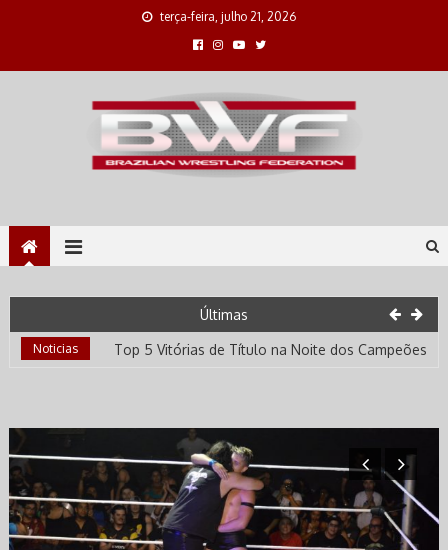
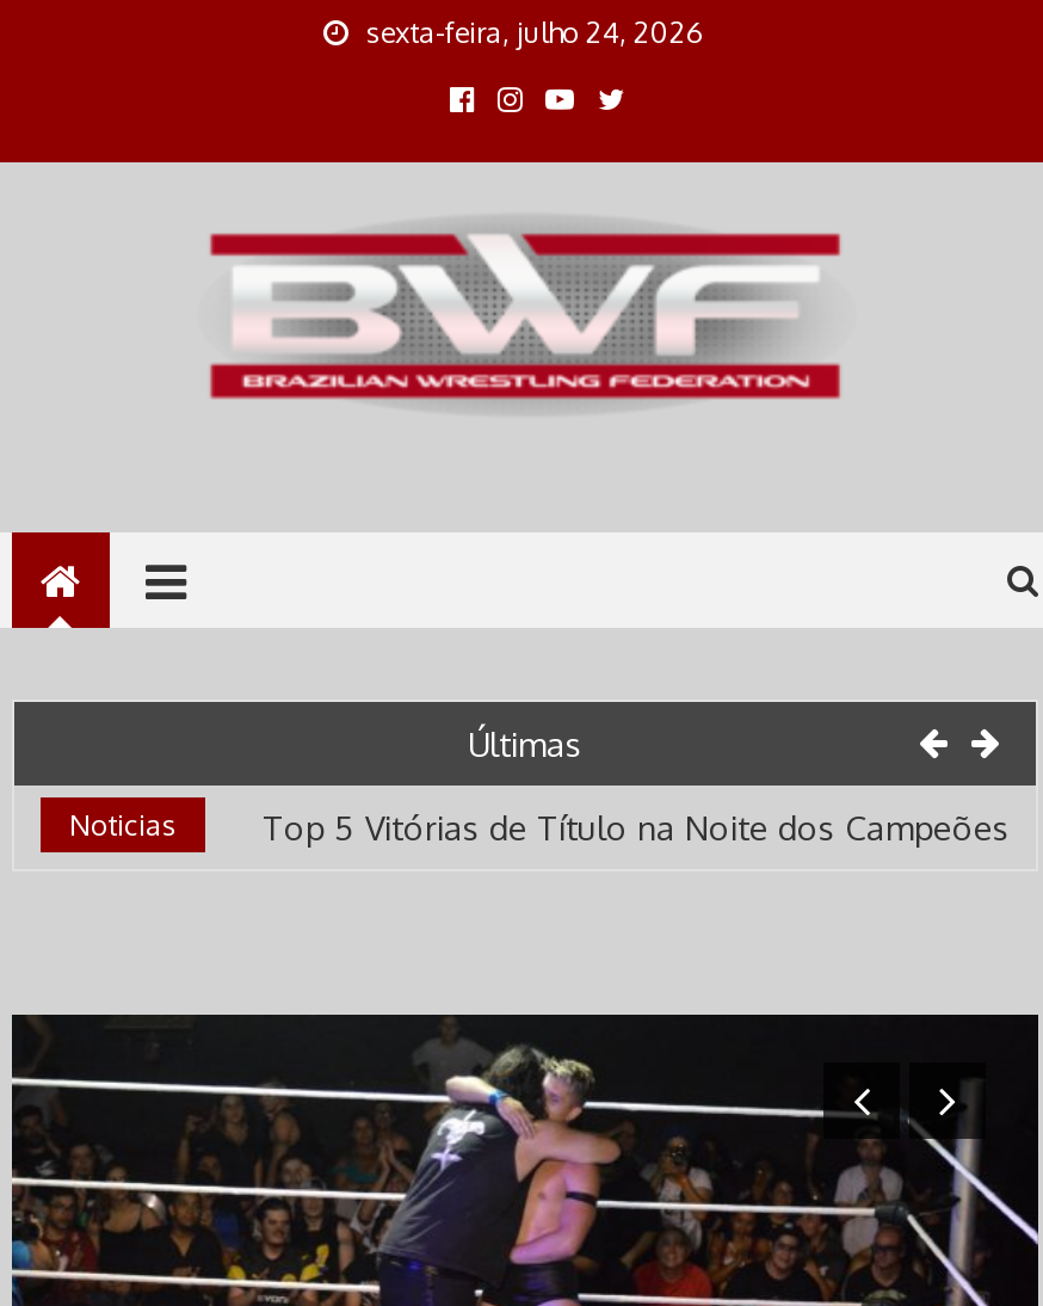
[160,9,296,24] terça-feira, julho 21, 2026 -> [366,14,703,50] sexta-feira, julho 24, 2026

